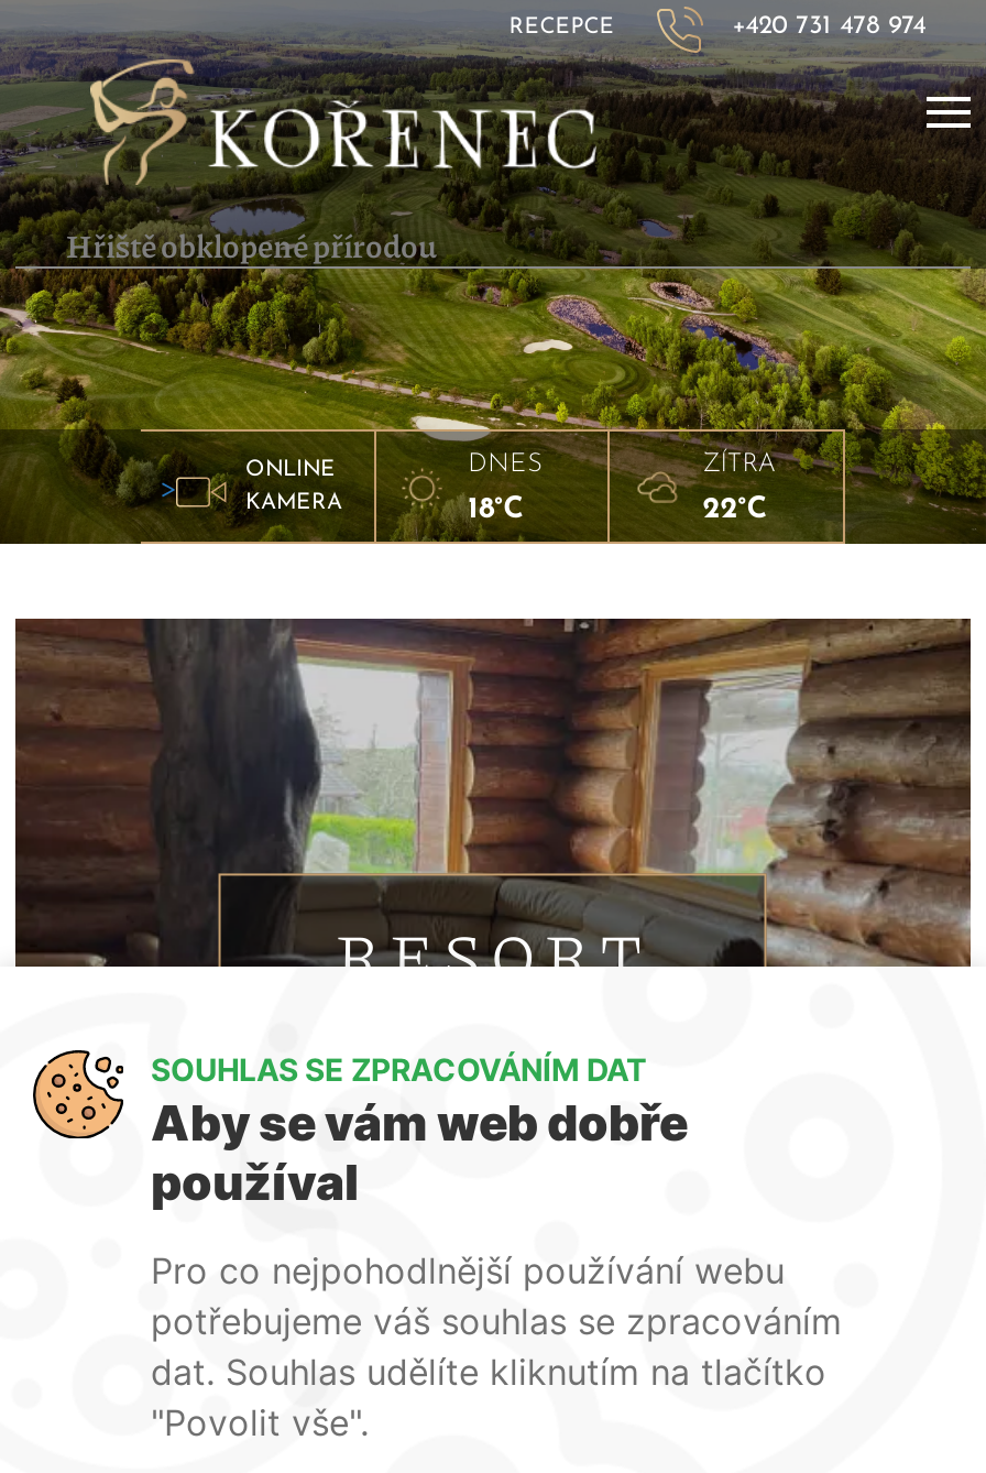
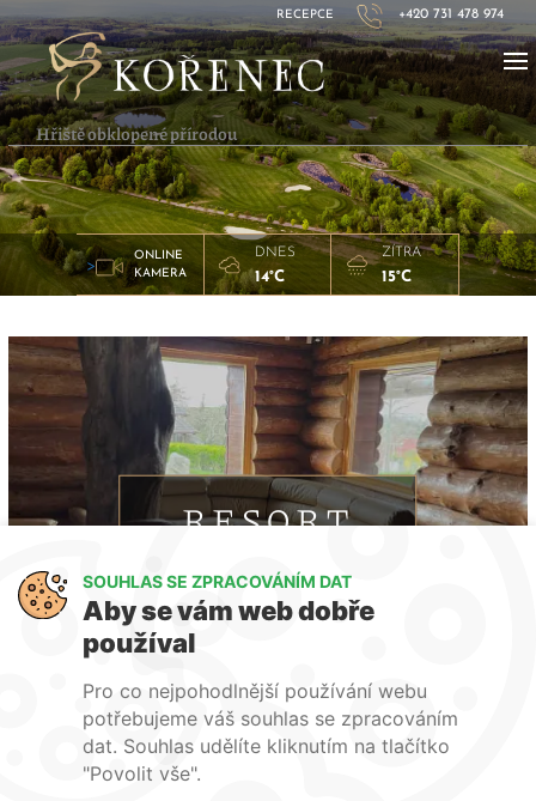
[468,495,523,524] 18°C -> [254,269,284,285] 14°C
[703,495,767,524] 22°C -> [382,269,412,285] 15°C

